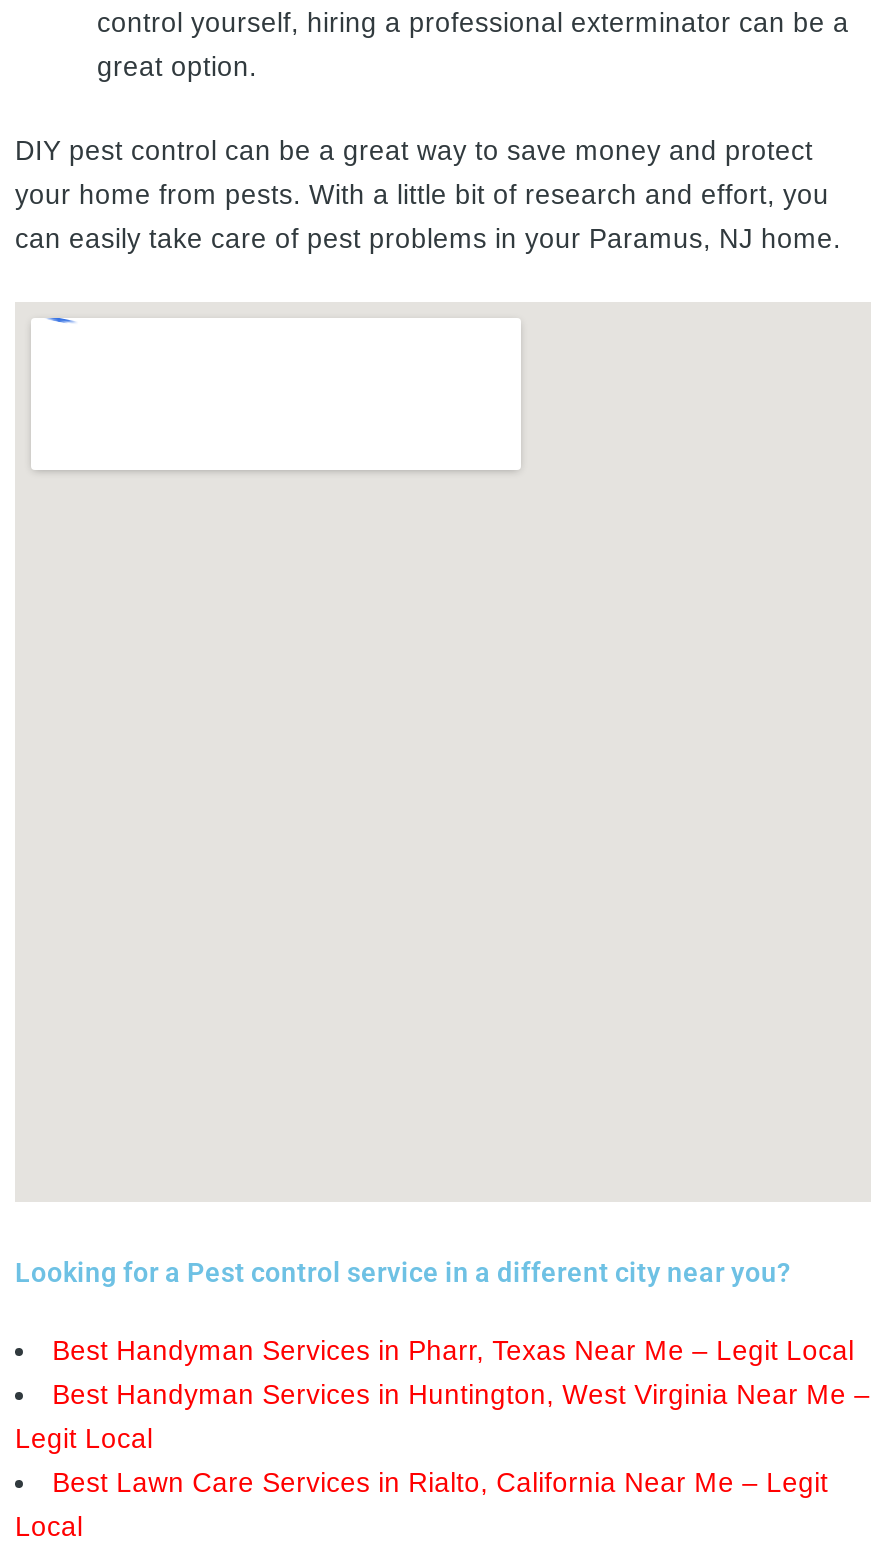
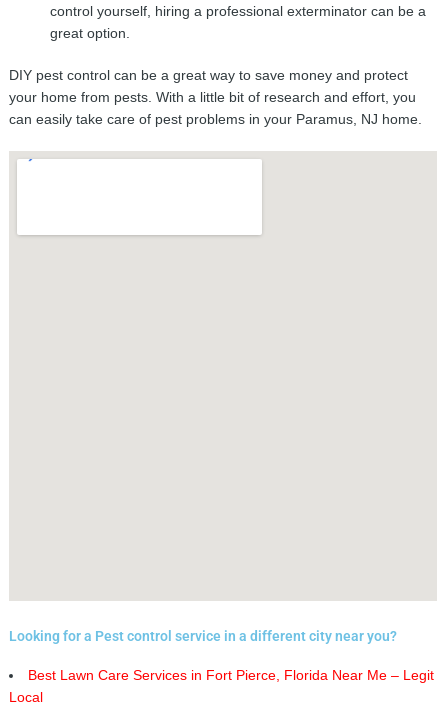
[15,1337,870,1499] Best Handyman Services in Pharr, Texas Near Me – Legit Local | Best Handyman Services in Huntington, West Virginia Near Me – | Legit Local | Best Lawn Care Services in Rialto, California Near Me – Legit -> [28,668,434,683] Best Lawn Care Services in Fort Pierce, Florida Near Me – Legit

